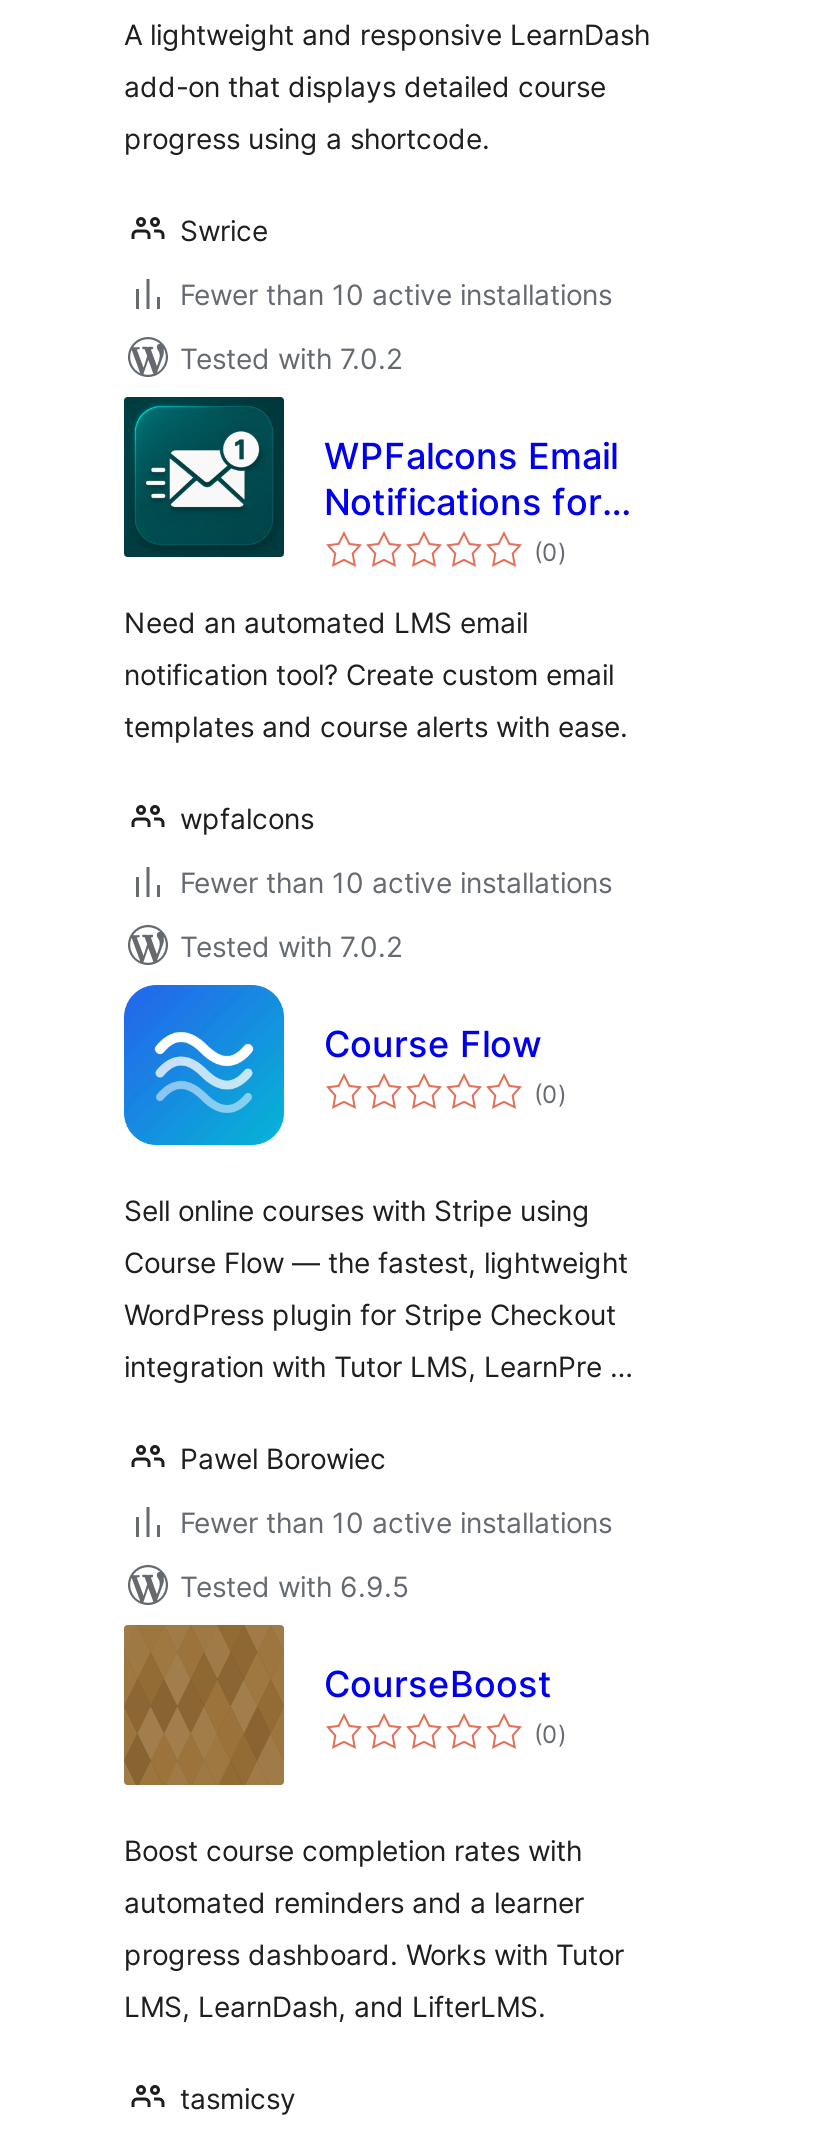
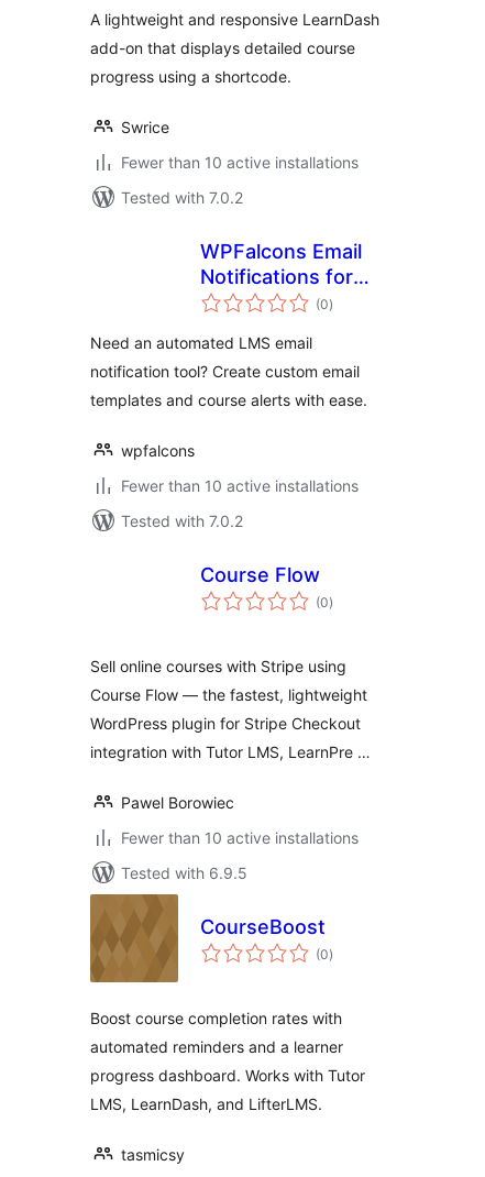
[122,395,286,559] [image] -> none
[122,983,286,1147] [image] -> none

